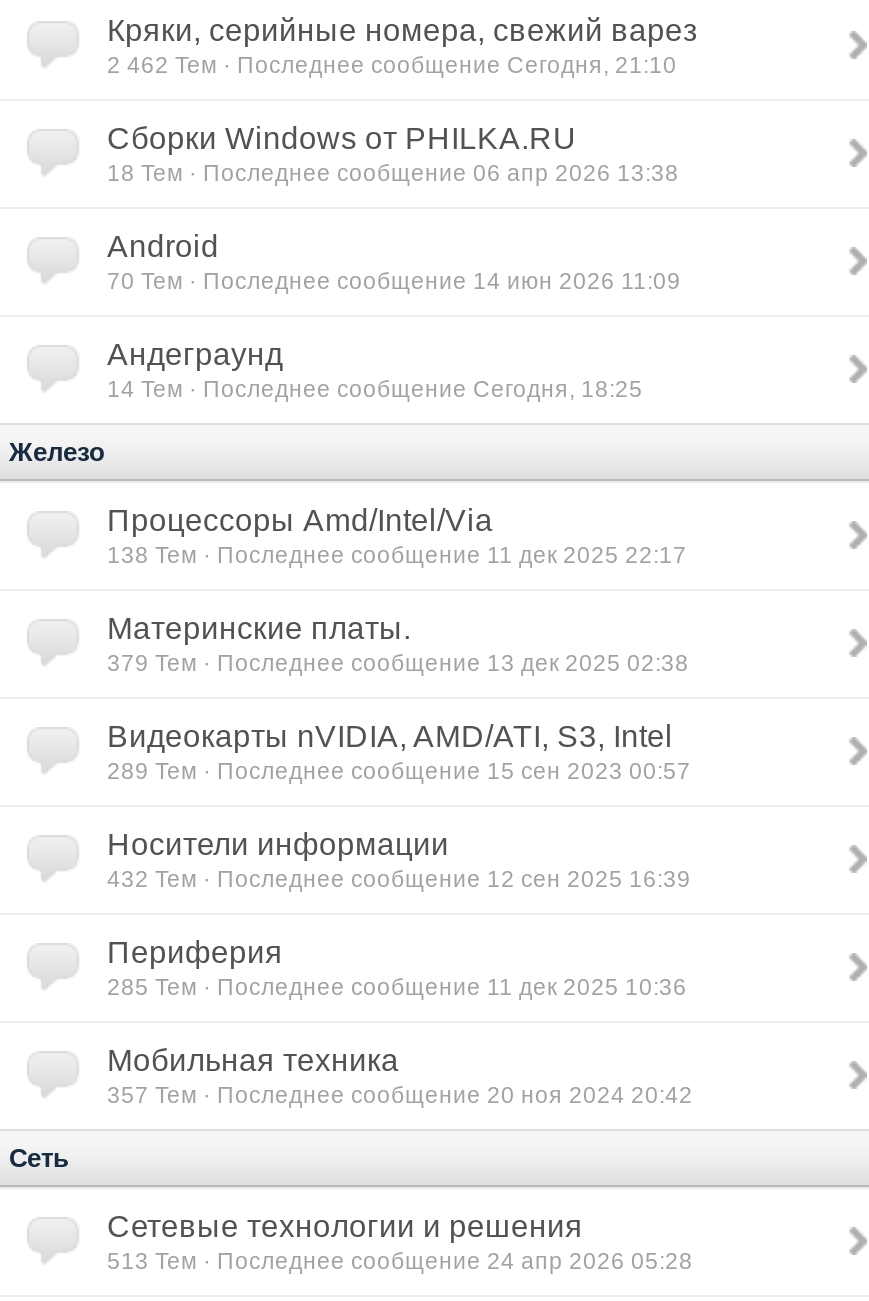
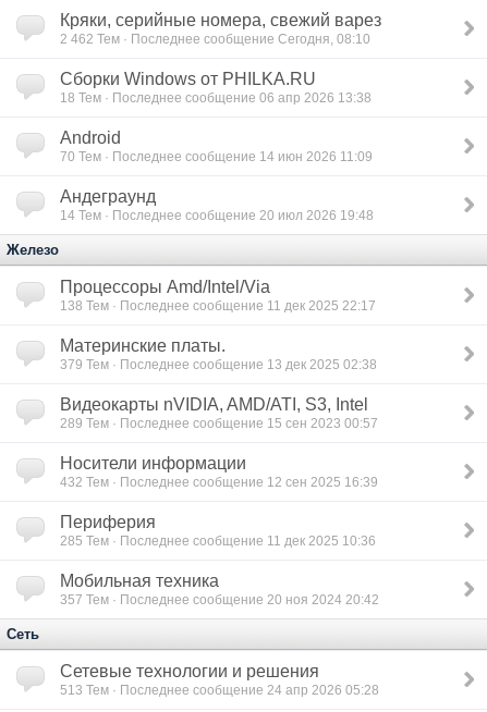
[107,51,677,77] 2 462 Тем · Последнее сообщение Сегодня, 21:10 -> [60,32,370,46] 2 462 Тем · Последнее сообщение Сегодня, 08:10
[107,375,643,401] 14 Тем · Последнее сообщение Сегодня, 18:25 -> [60,208,374,222] 14 Тем · Последнее сообщение 20 июл 2026 19:48

